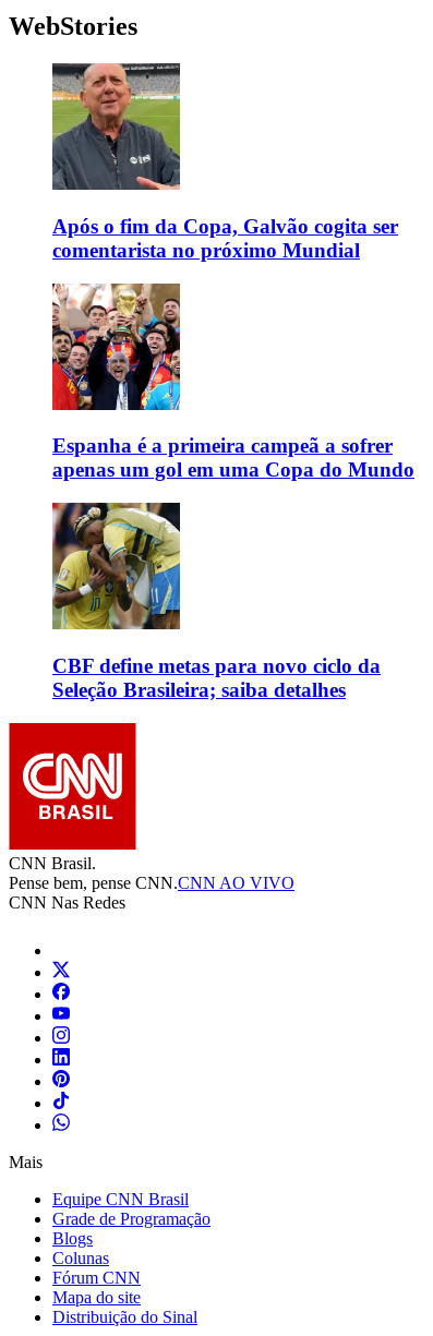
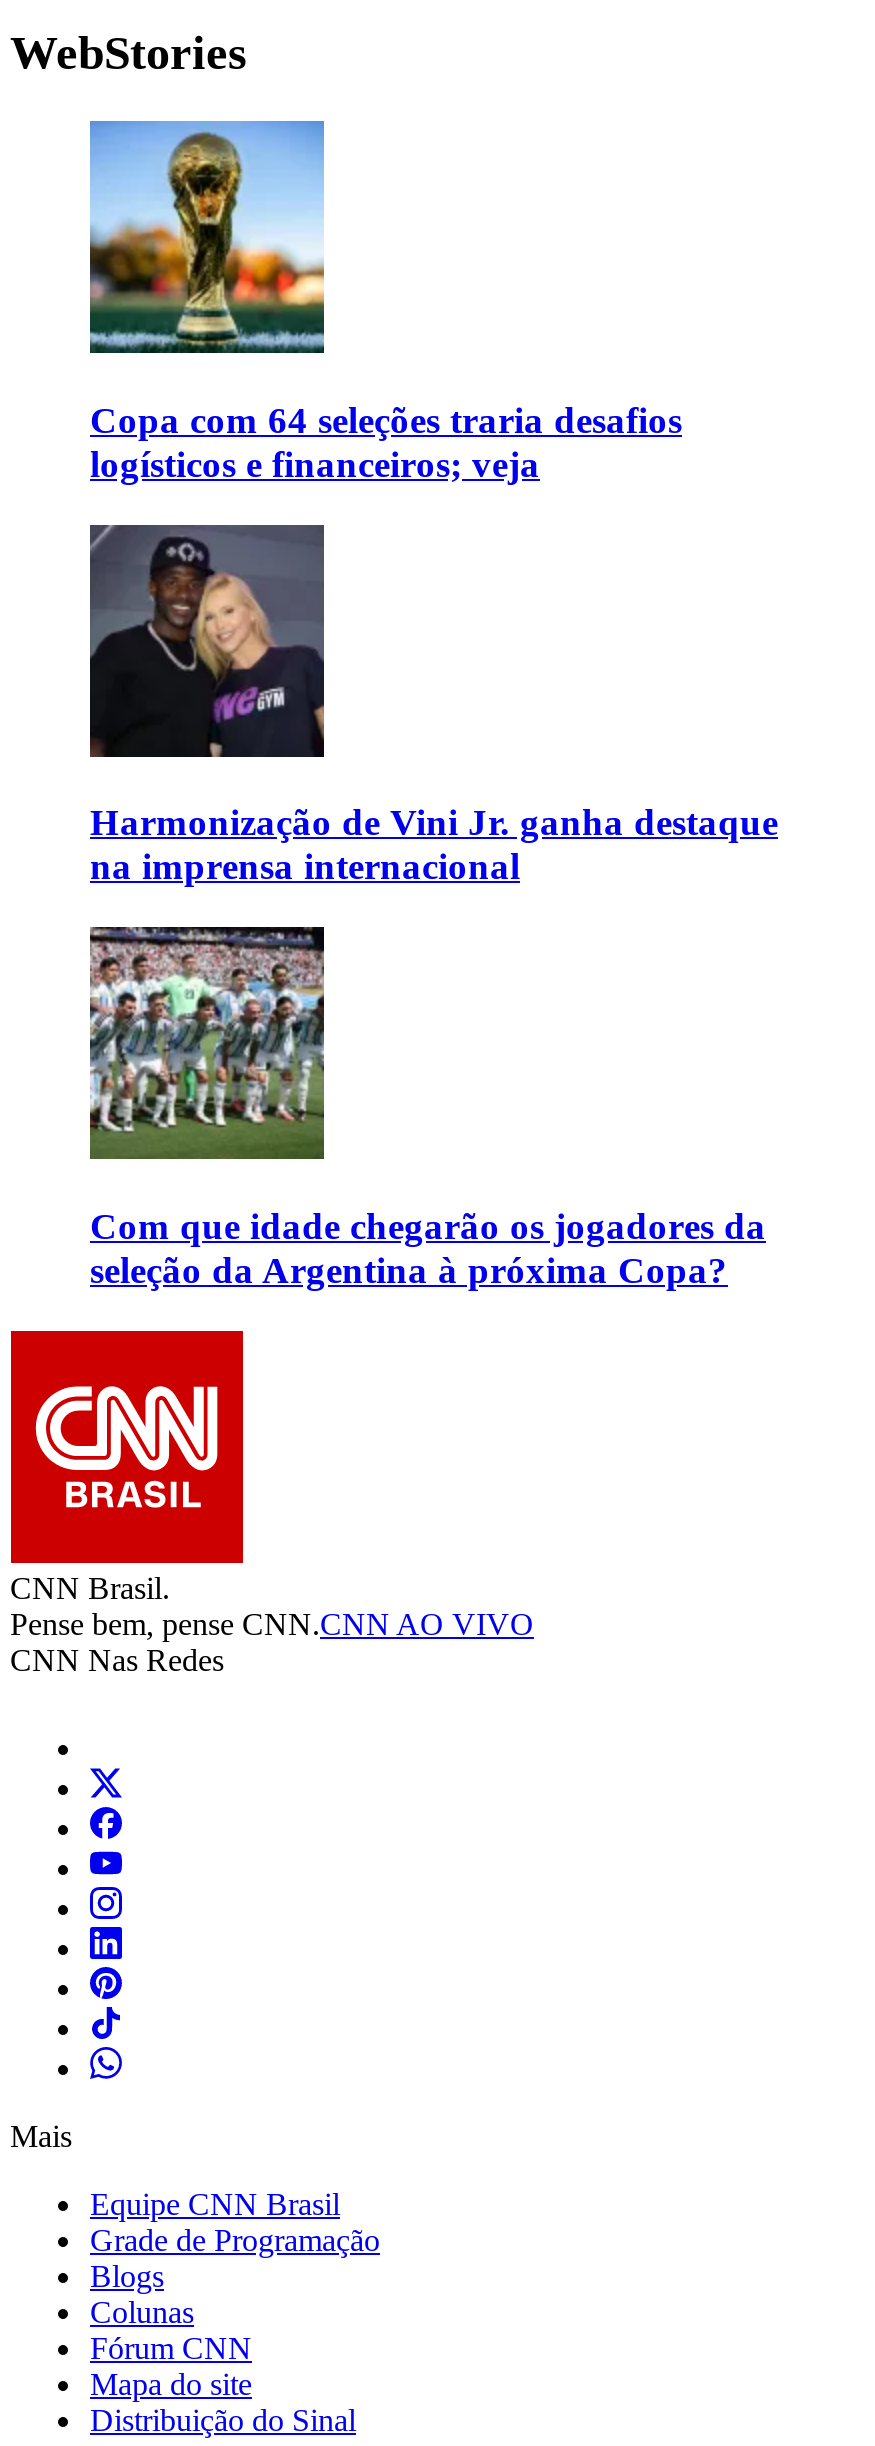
[51,62,398,262] [image] | Após o fim da Copa, Galvão cogita ser | comentarista no próximo Mundial -> [88,119,682,485] [image] | Copa com 64 seleções traria desafios | logísticos e financeiros; veja
[51,284,414,481] [image] | Espanha é a primeira campeã a sofrer | apenas um gol em uma Copa do Mundo -> [88,523,778,888] [image] | Harmonização de Vini Jr. ganha destaque | na imprensa internacional
[51,502,381,701] [image] | CBF define metas para novo ciclo da | Seleção Brasileira; saiba detalhes -> [88,925,766,1291] [image] | Com que idade chegarão os jogadores da | seleção da Argentina à próxima Copa?

